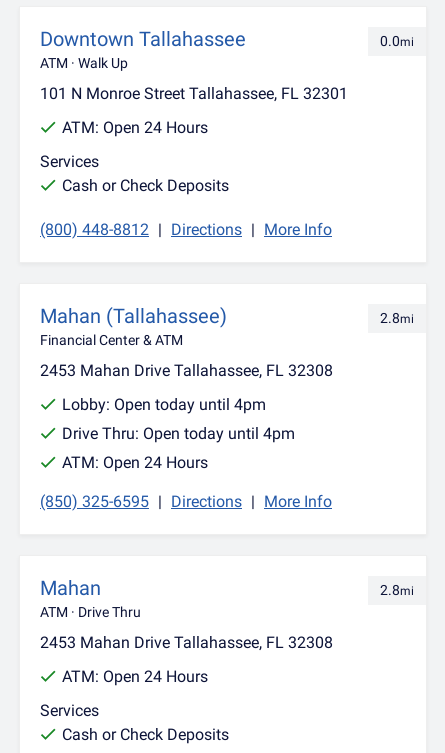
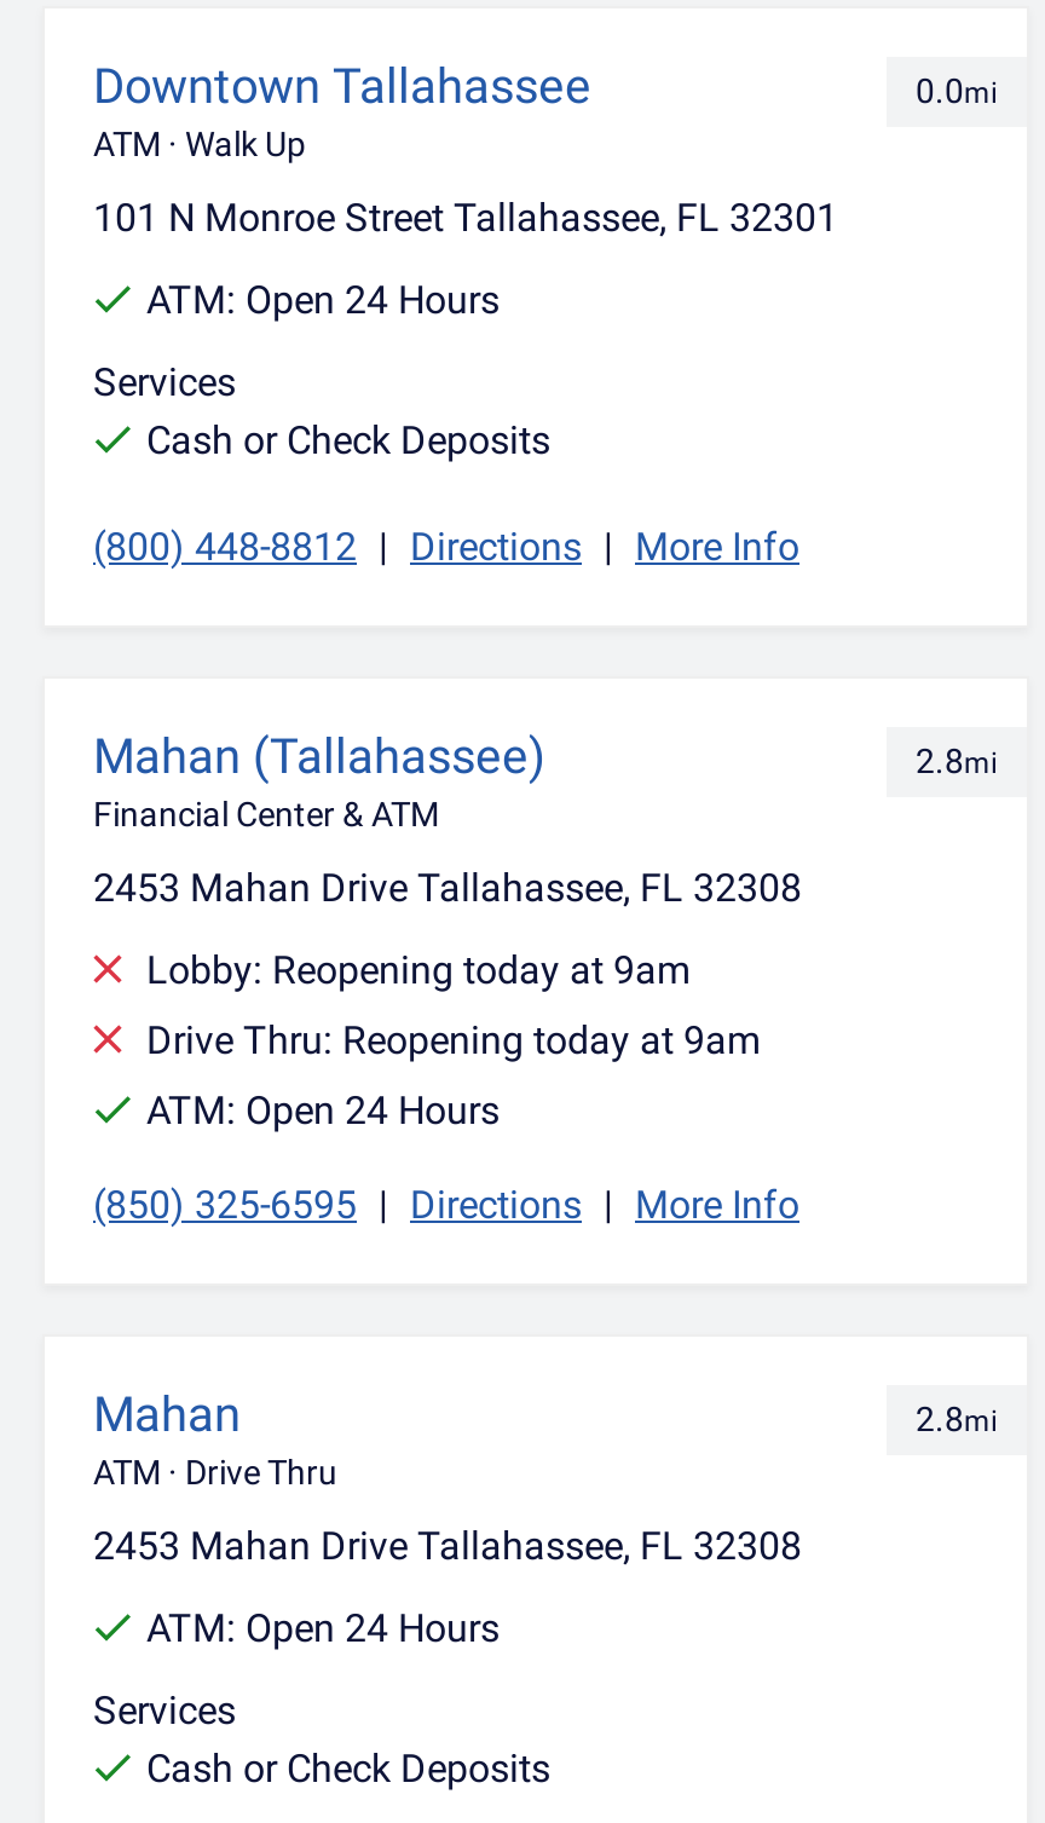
[62,395,266,414] Lobby: Open today until 4pm -> [146,947,691,993] Lobby: Reopening today at 9am
[62,424,295,443] Drive Thru: Open today until 4pm -> [146,1017,761,1063] Drive Thru: Reopening today at 9am

